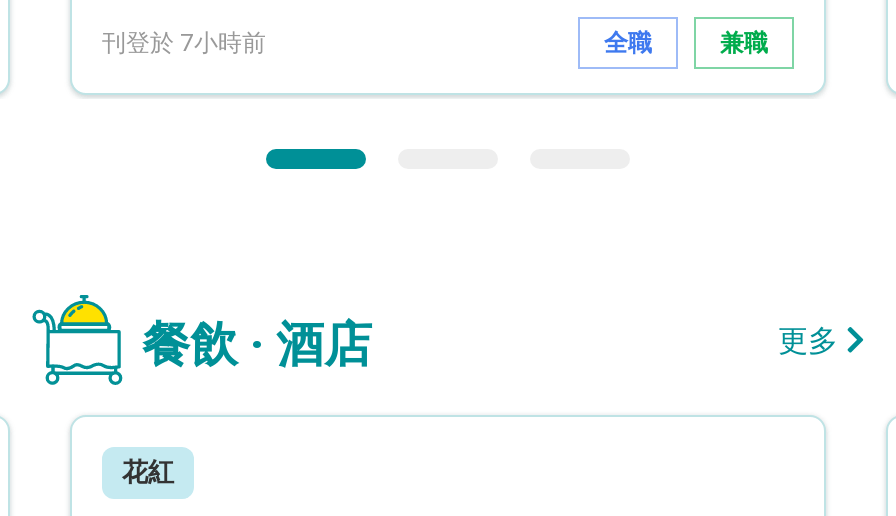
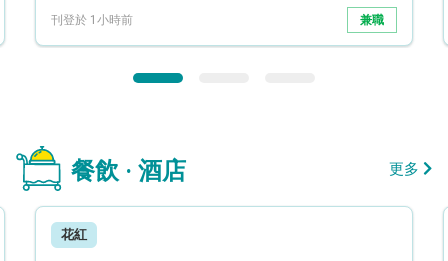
[102,28,652,56] 刊登於 7小時前 | 全職 -> [51,12,133,26] 刊登於 1小時前

